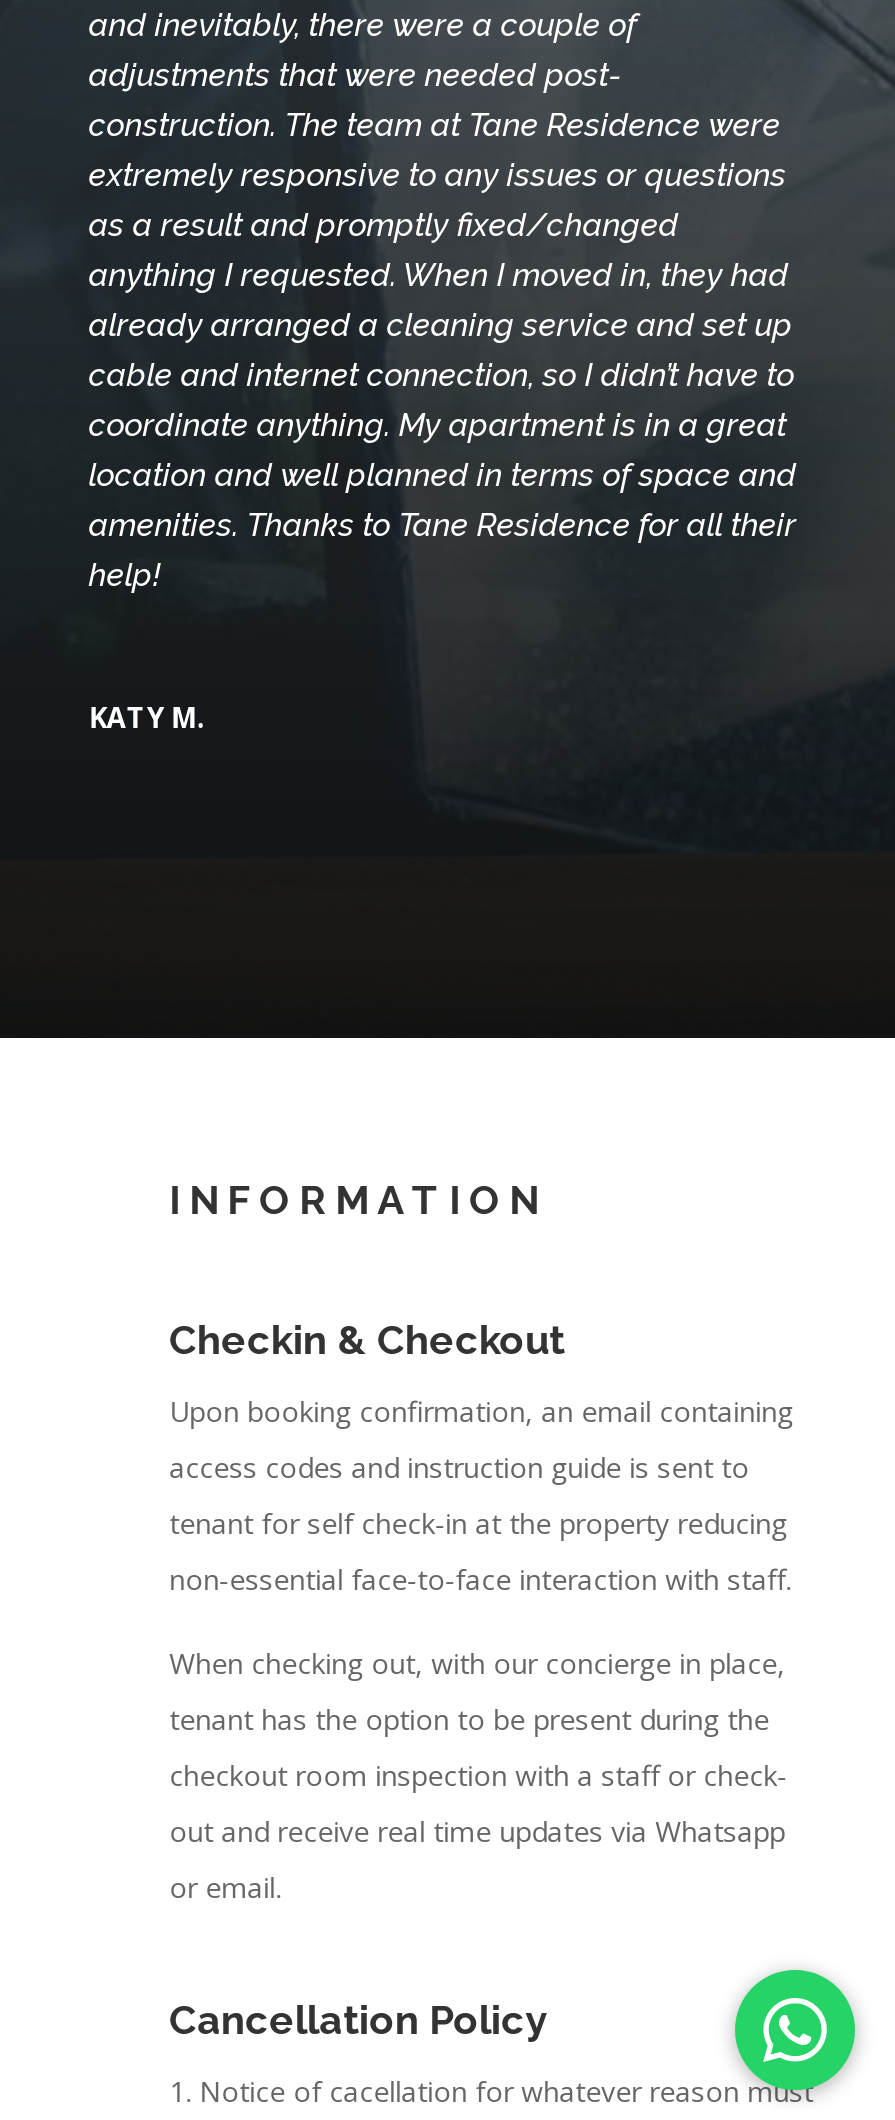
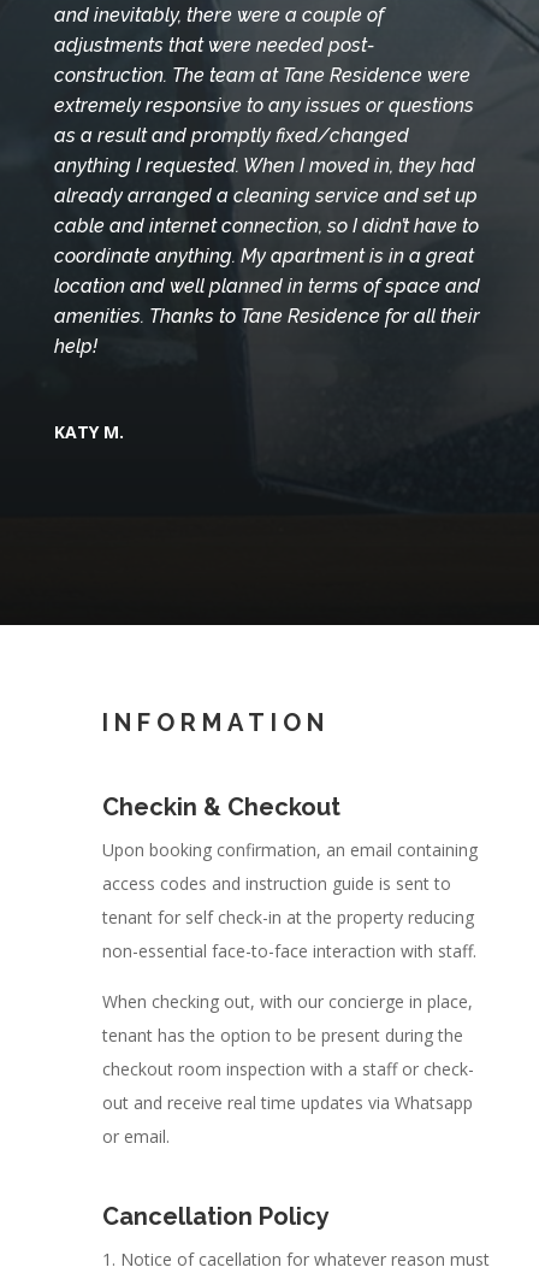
[731,1968,859,2090] [image] -> none

